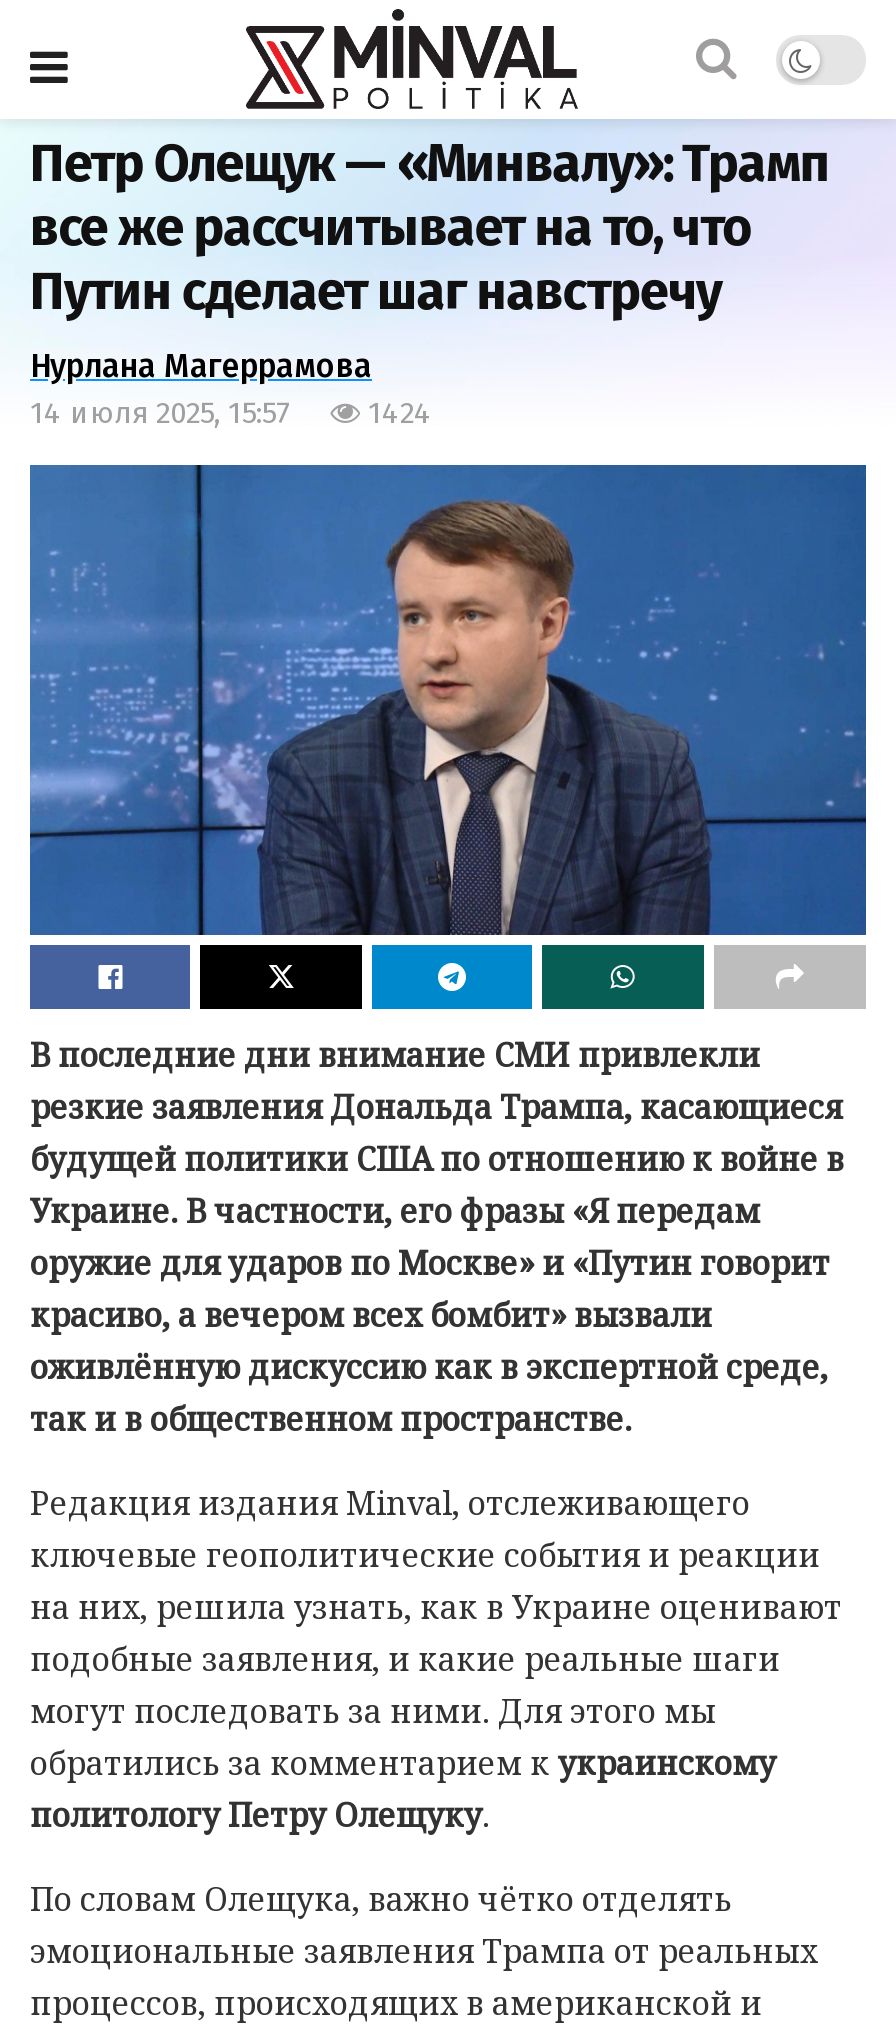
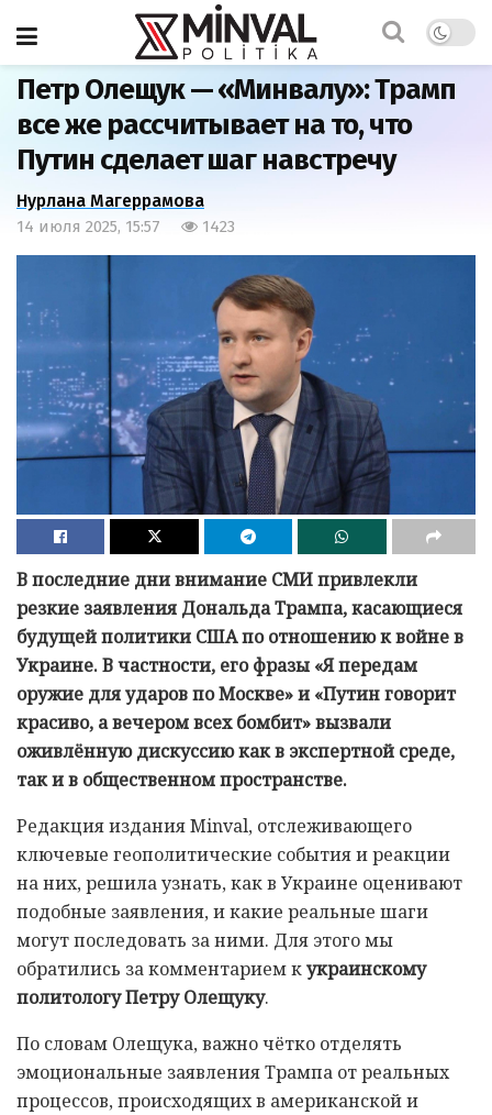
[30,396,432,432] 14 июля 2025, 15:57 1424 -> [16,217,235,237] 14 июля 2025, 15:57 1423

